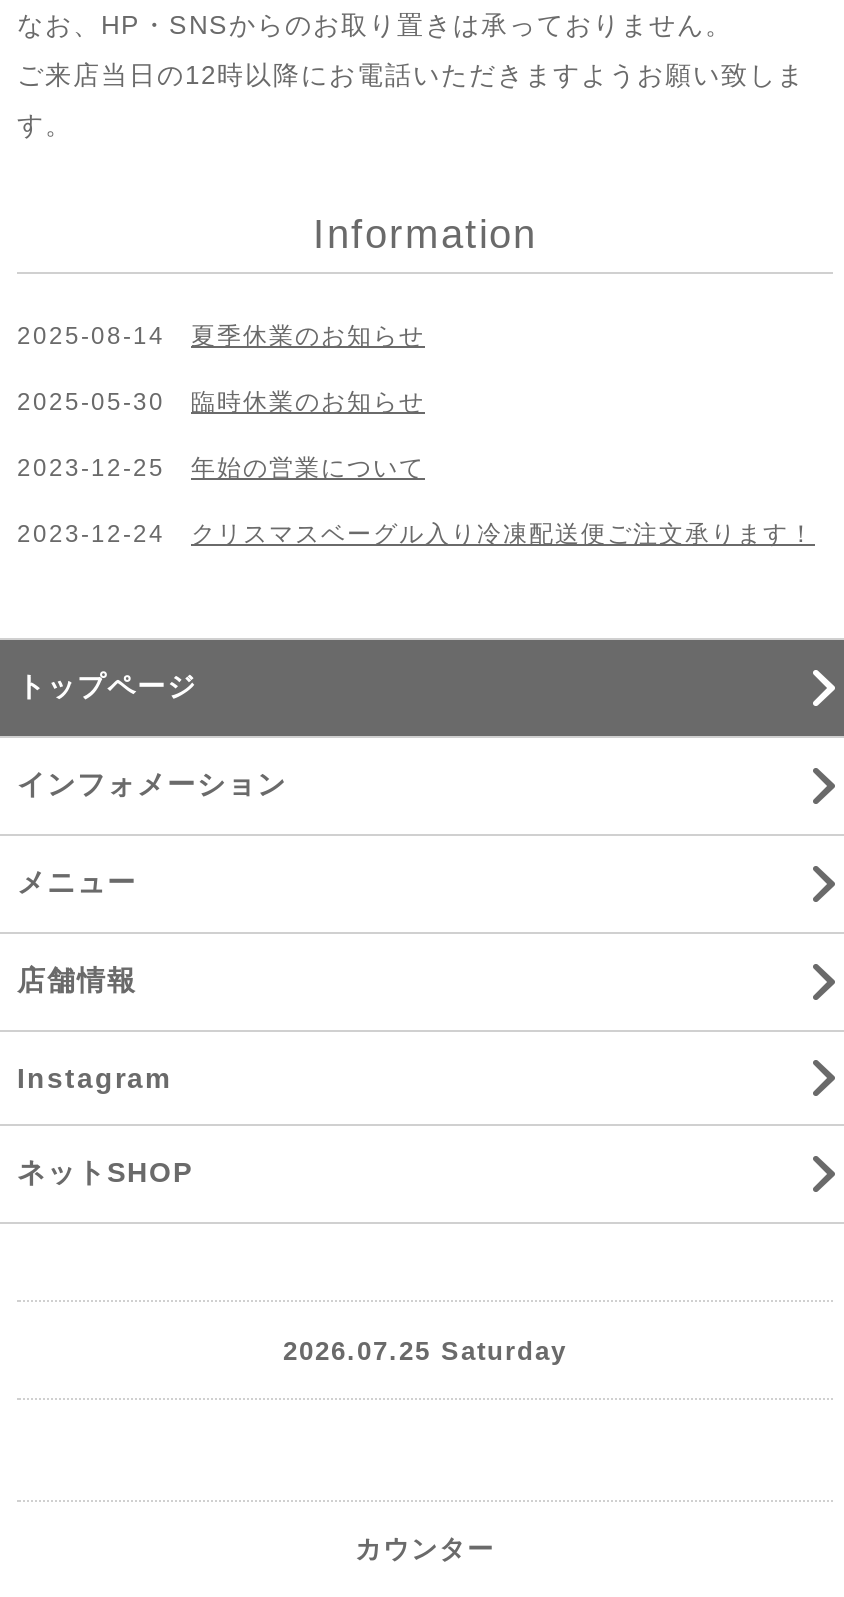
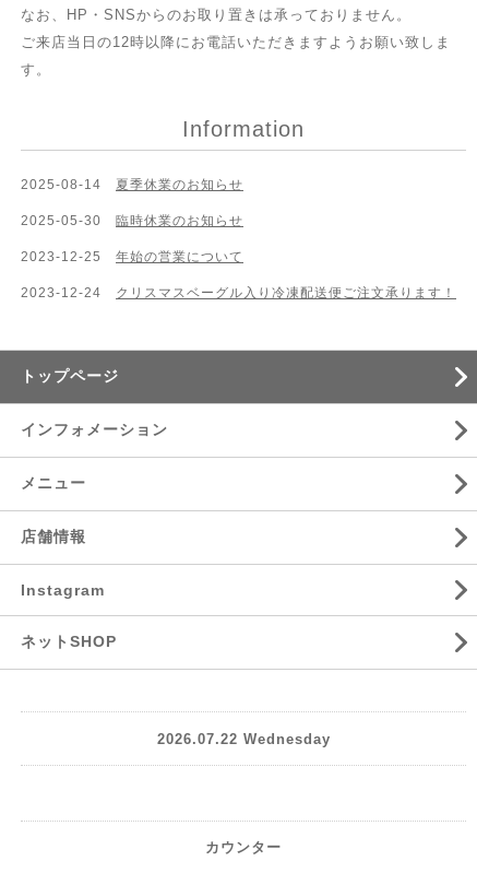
[283,1336,567,1366] 2026.07.25 Saturday -> [157,731,330,747] 2026.07.22 Wednesday

